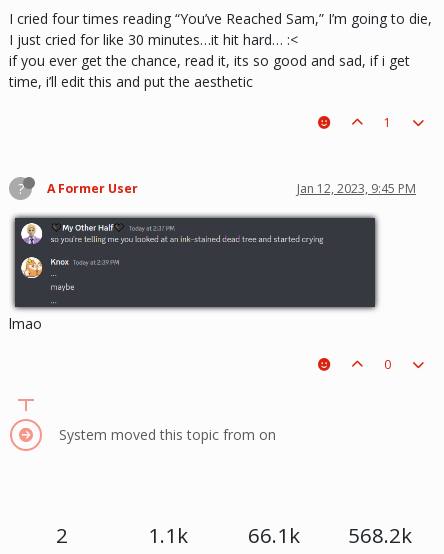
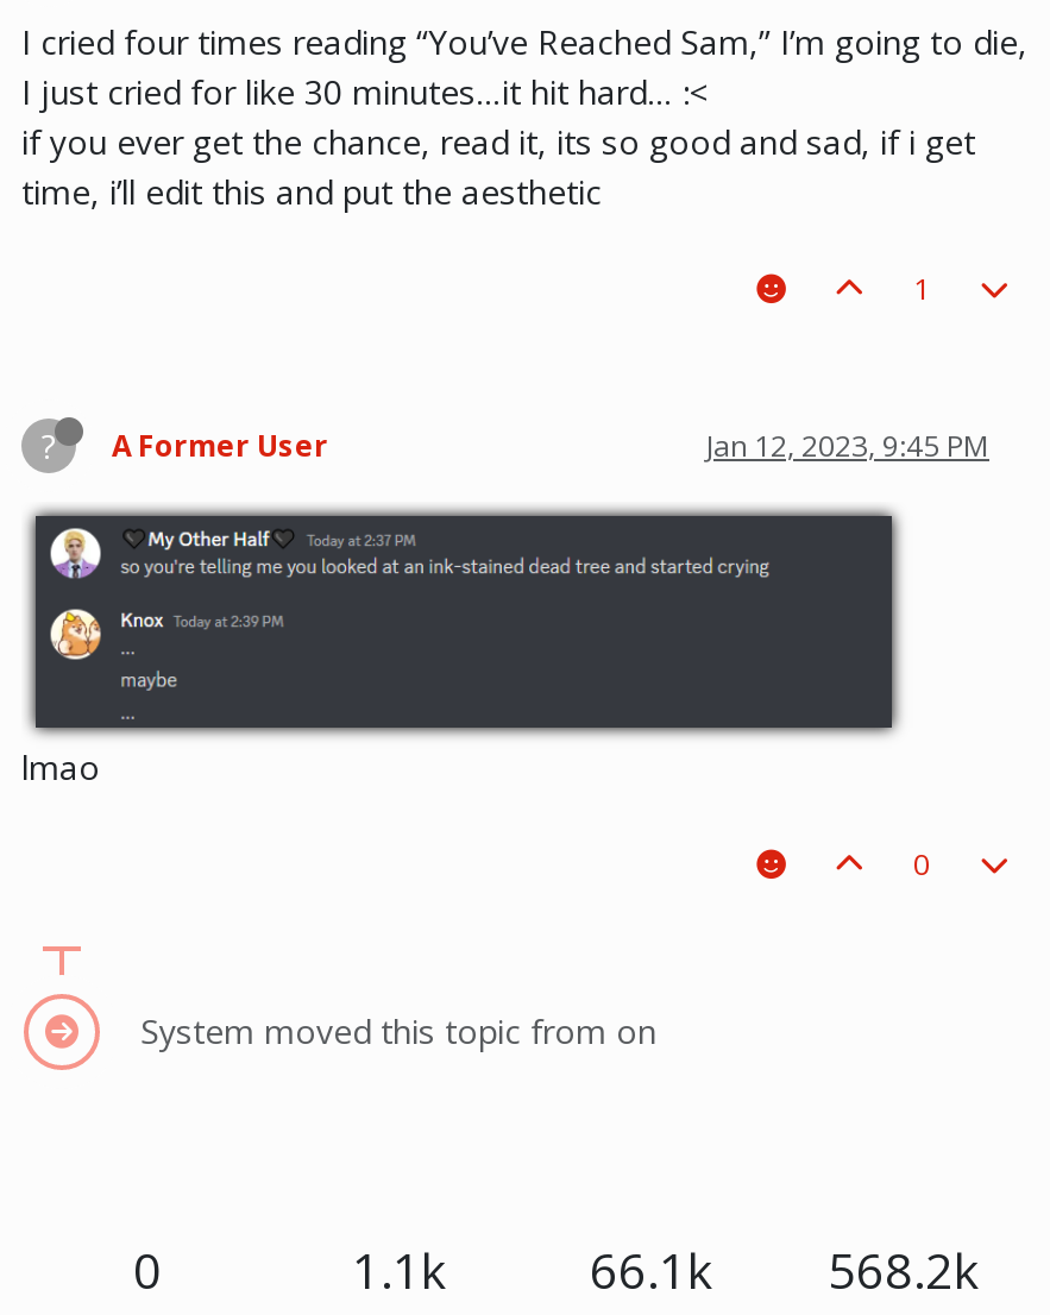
[56,521,68,549] 2 -> [133,1236,162,1302] 0

